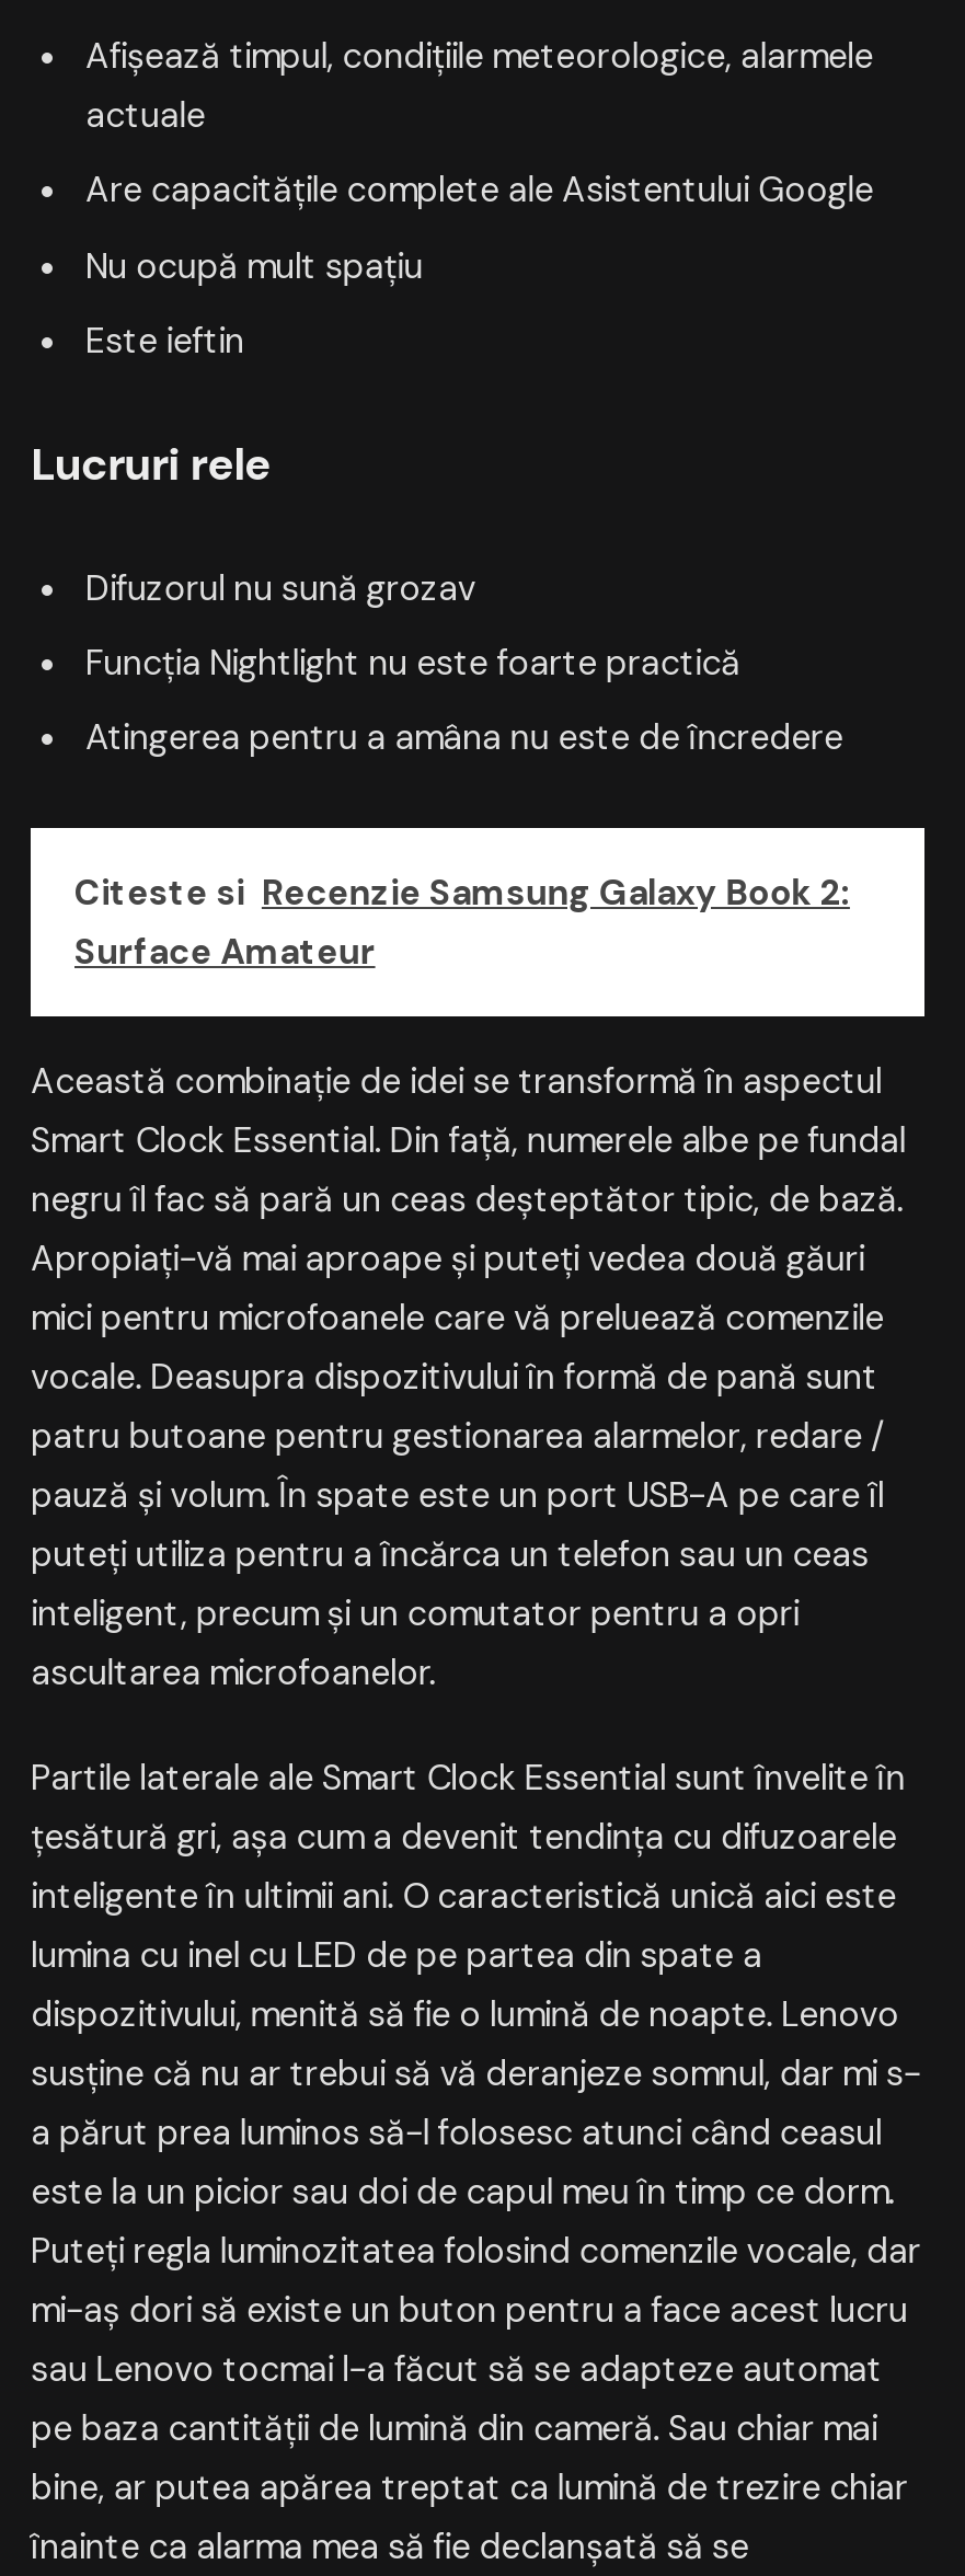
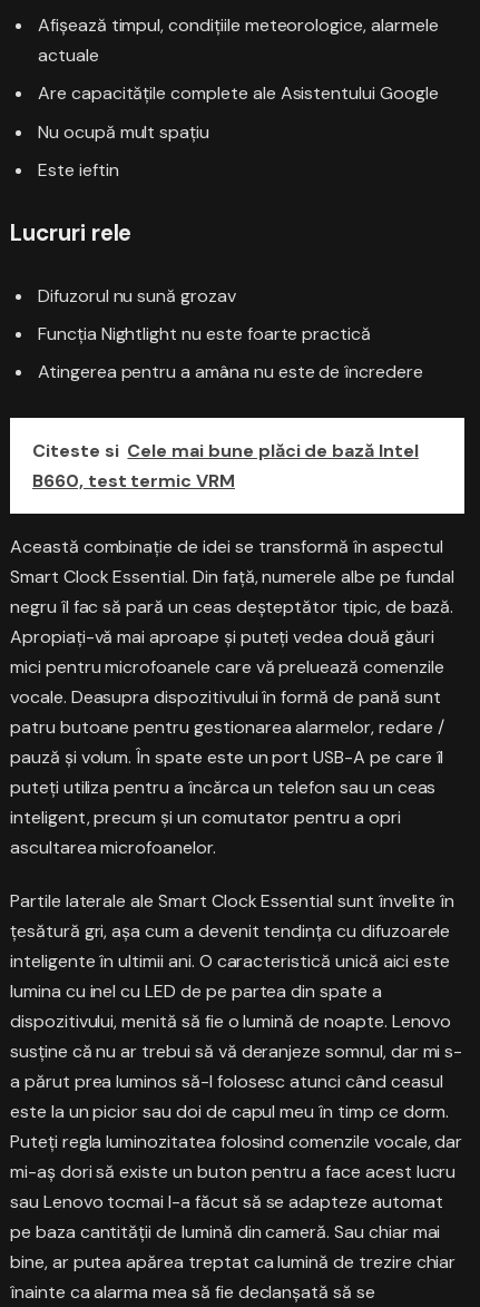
[74,870,850,975] Citeste si Recenzie Samsung Galaxy Book 2: | Surface Amateur -> [32,439,419,493] Citeste si Cele mai bune plăci de bază Intel | B660, test termic VRM

